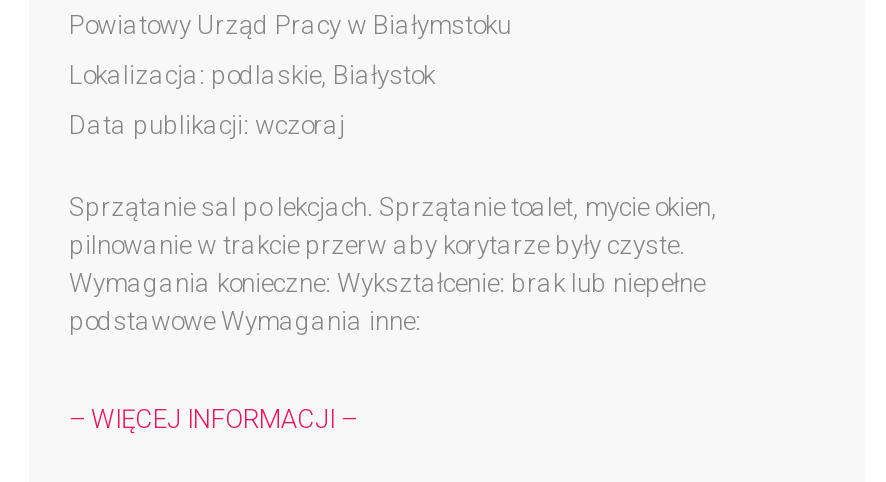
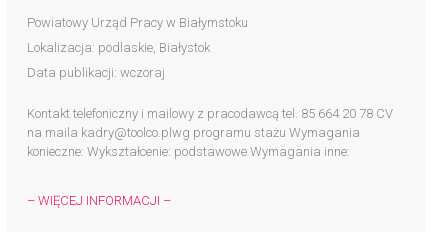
[69,192,717,336] Sprzątanie sal po lekcjach. Sprzątanie toalet, mycie okien, | pilnowanie w trakcie przerw aby korytarze były czyste. | Wymagania konieczne: Wykształcenie: brak lub niepełne | podstawowe Wymagania inne: -> [27,106,393,159] Kontakt telefoniczny i mailowy z pracodawcą tel. 85 664 20 78 CV | na maila kadry@toolco.plwg programu stażu Wymagania | konieczne: Wykształcenie: podstawowe Wymagania inne:

